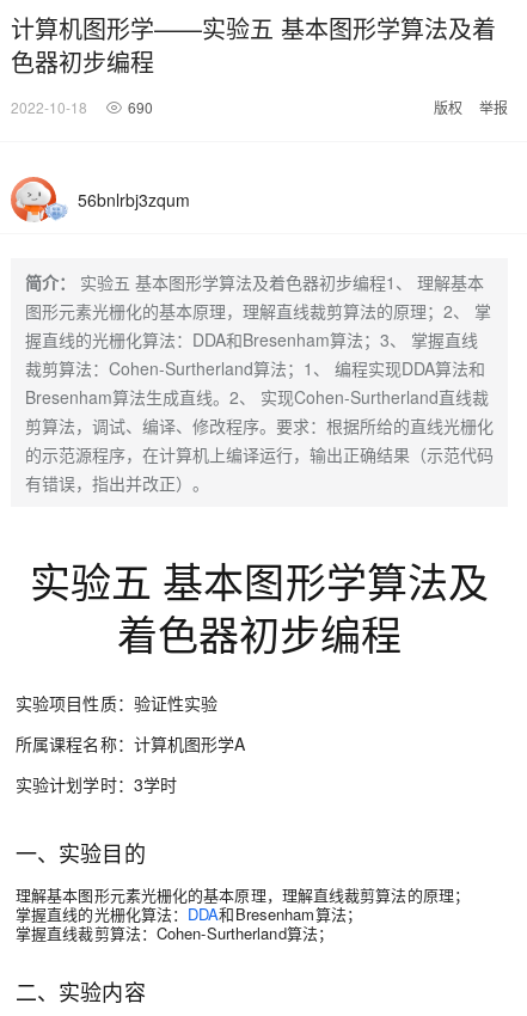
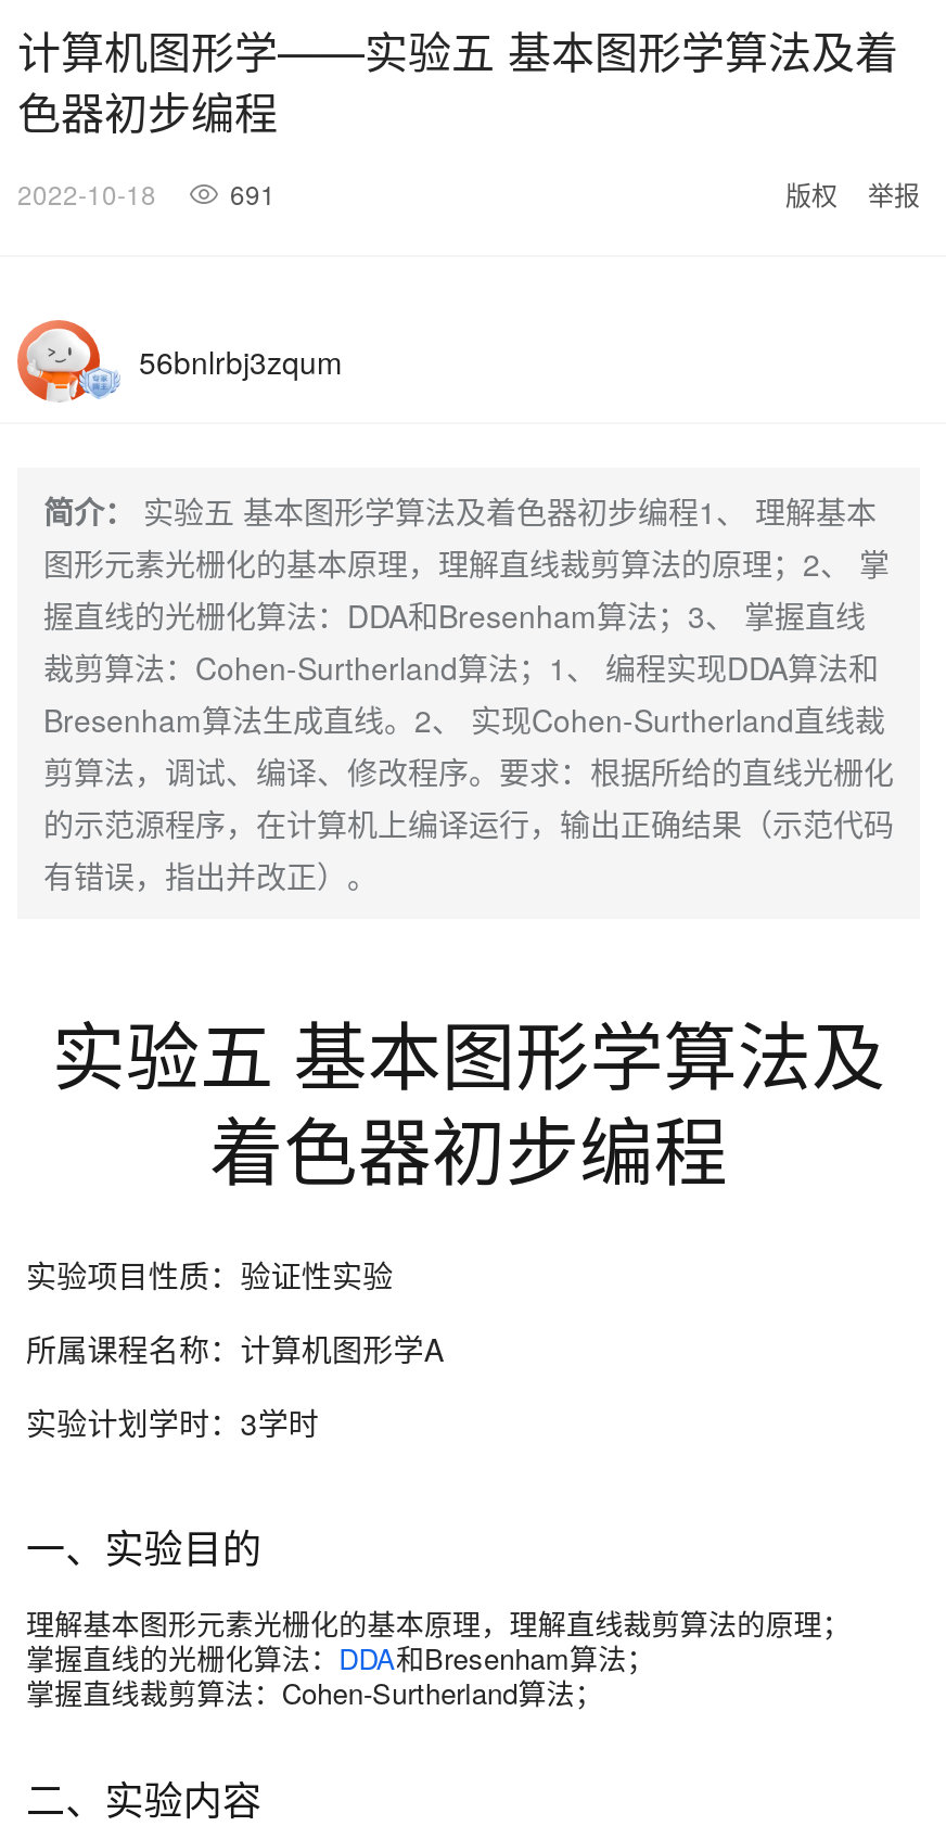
[11,97,153,117] 2022-10-18 690 -> [17,175,276,212] 2022-10-18 691

